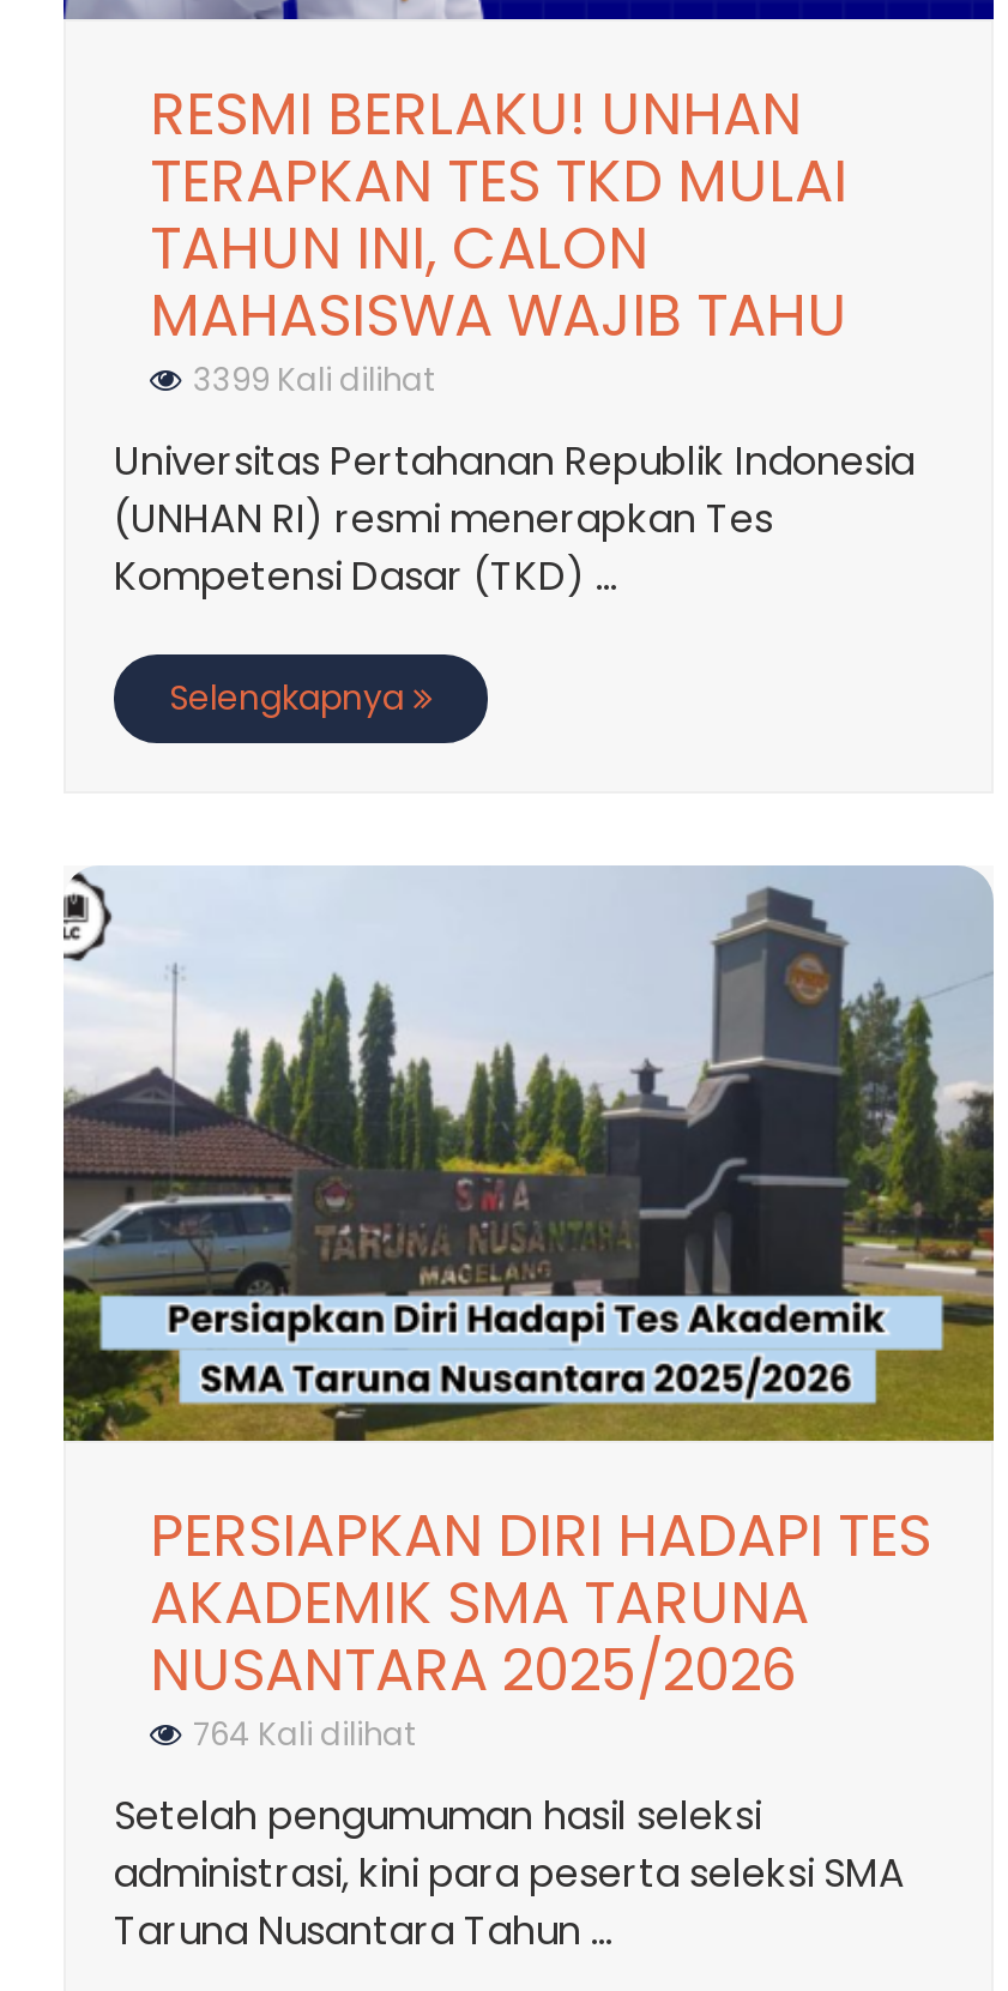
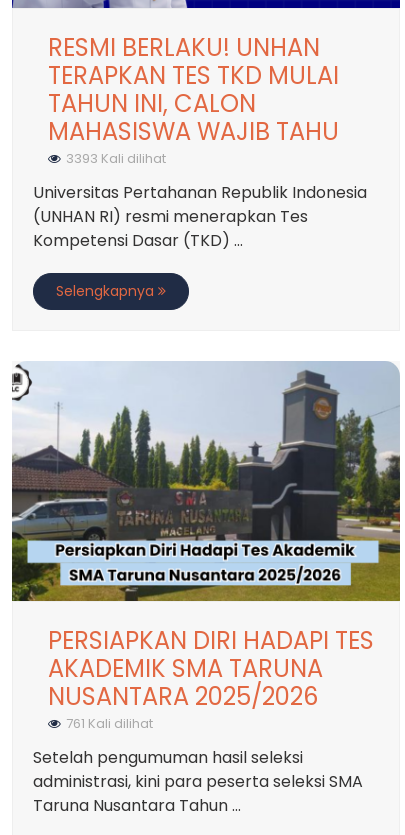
[193,357,433,403] 3399 Kali dilihat -> [66,149,166,168] 3393 Kali dilihat
[193,1712,414,1757] 764 Kali dilihat -> [66,714,153,733] 761 Kali dilihat

